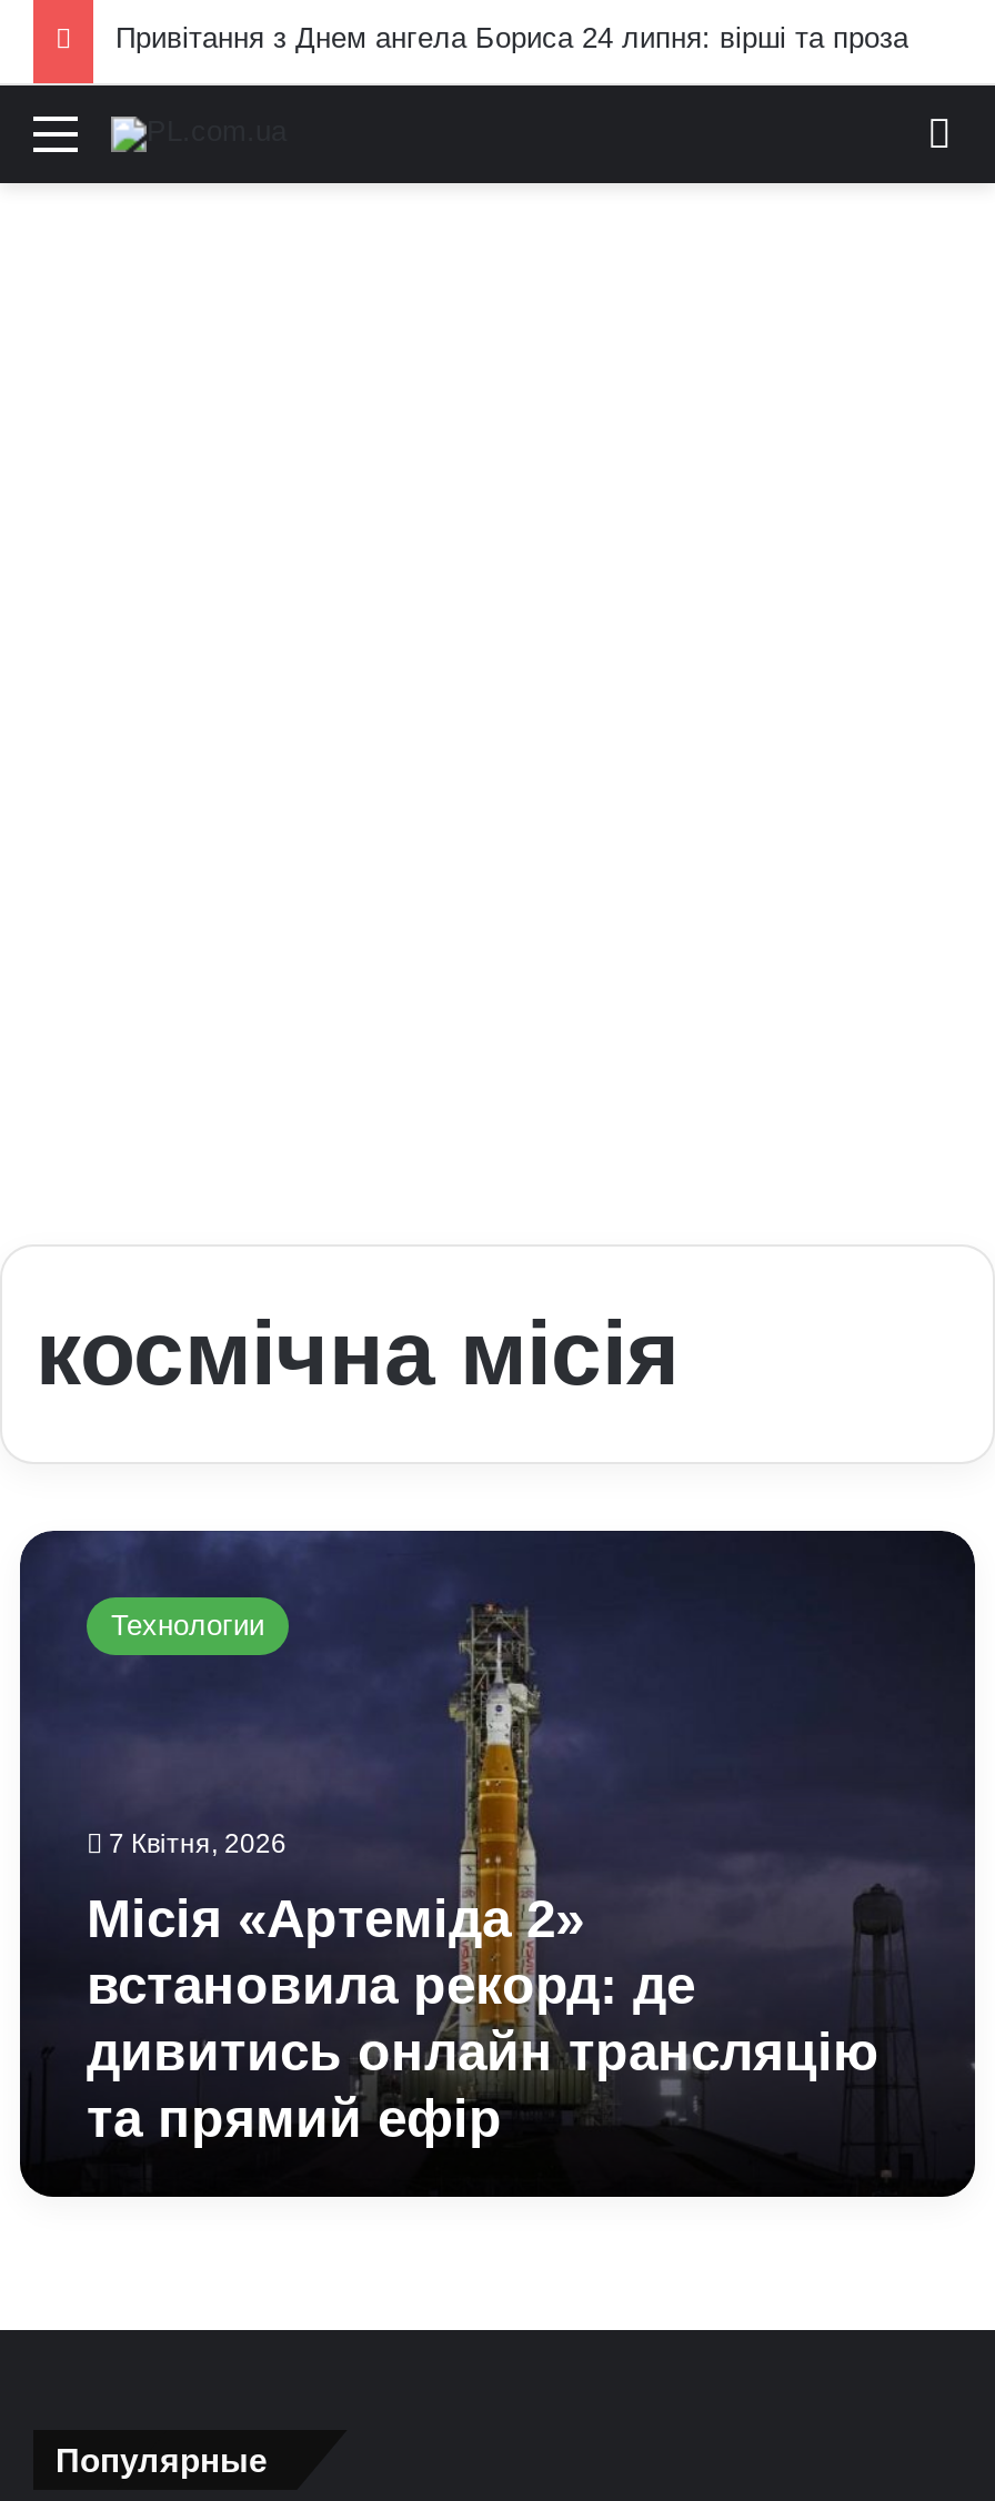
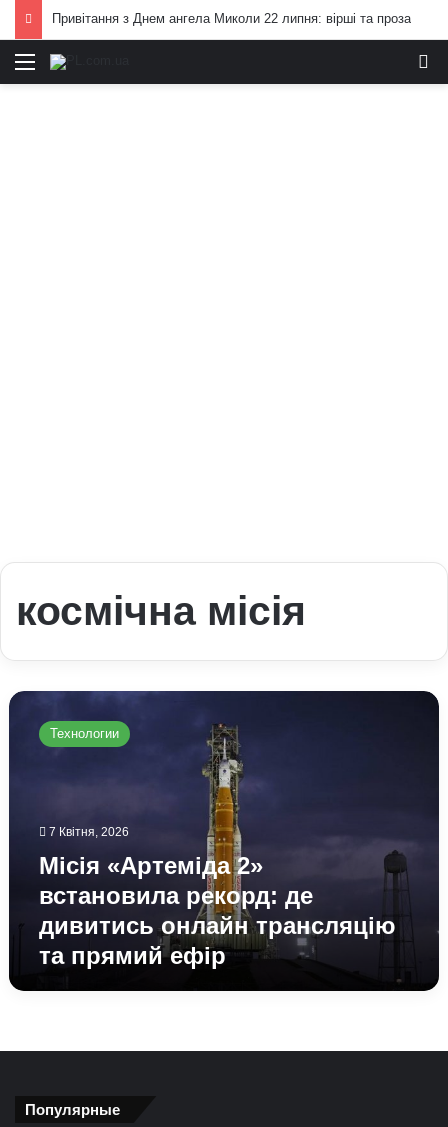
[115,21,908,54] Привітання з Днем ангела Бориса 24 липня: вірші та проза -> [52,11,411,26] Привітання з Днем ангела Миколи 22 липня: вірші та проза

